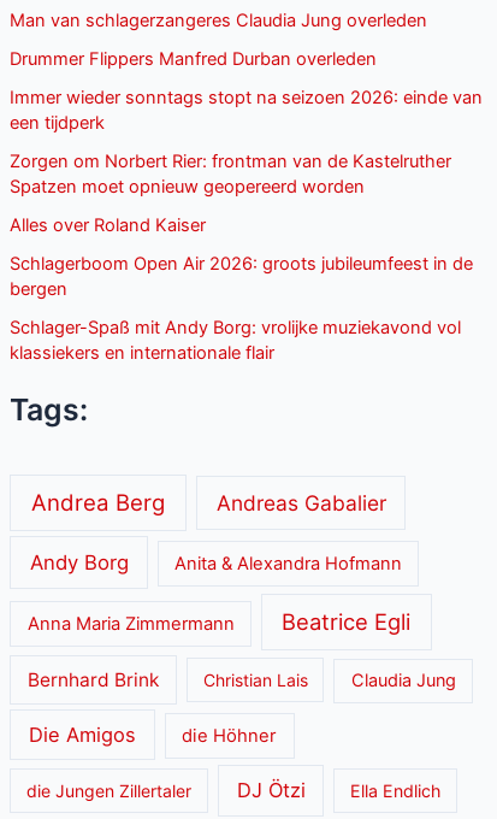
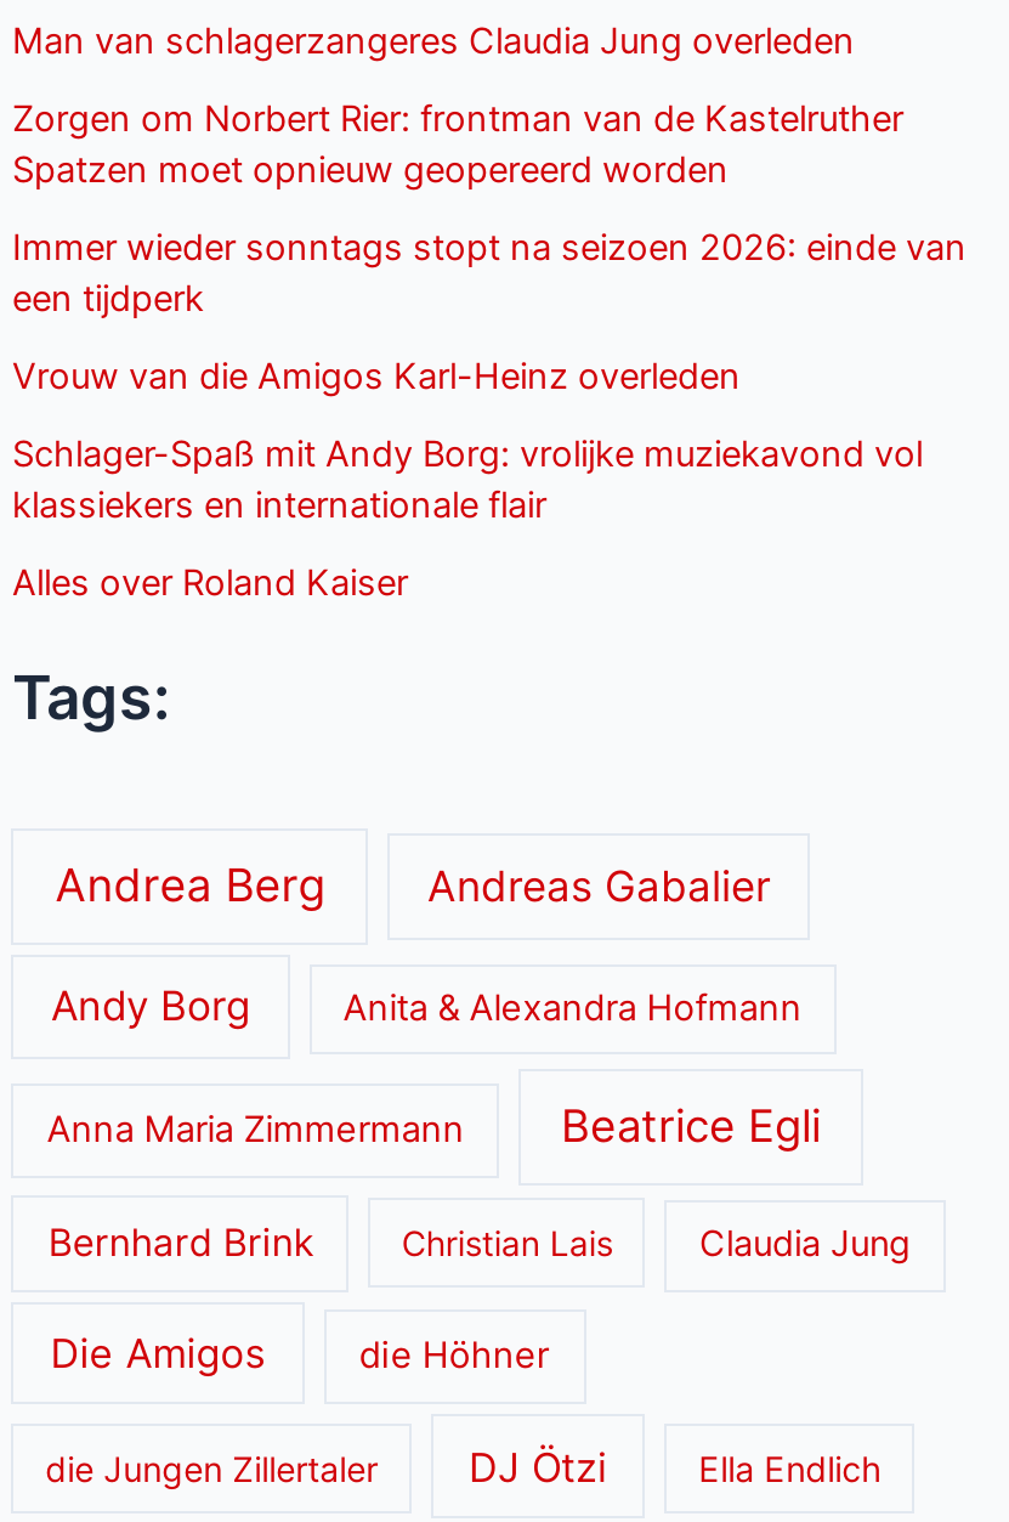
[10,48,377,70] Drummer Flippers Manfred Durban overleden -> none
moved [10,86,483,133] -> [12,225,967,320]: Immer wieder sonntags stopt na seizoen 2026: einde van | een tijdperk
moved [10,150,452,197] -> [12,97,903,192]: Zorgen om Norbert Rier: frontman van de Kastelruther | Spatzen moet opnieuw geopereerd worden
moved [10,214,206,236] -> [12,560,408,604]: Alles over Roland Kaiser
[10,252,474,299] Schlagerboom Open Air 2026: groots jubileumfeest in de | bergen -> [12,354,741,398] Vrouw van die Amigos Karl-Heinz overleden
moved [10,316,461,363] -> [12,432,923,526]: Schlager-Spaß mit Andy Borg: vrolijke muziekavond vol | klassiekers en internationale flair

